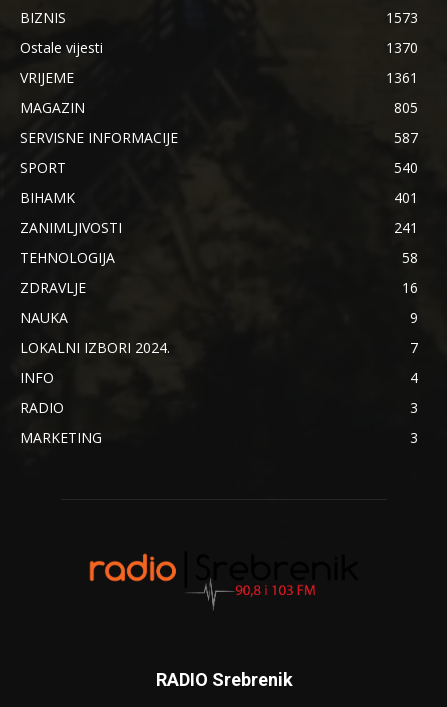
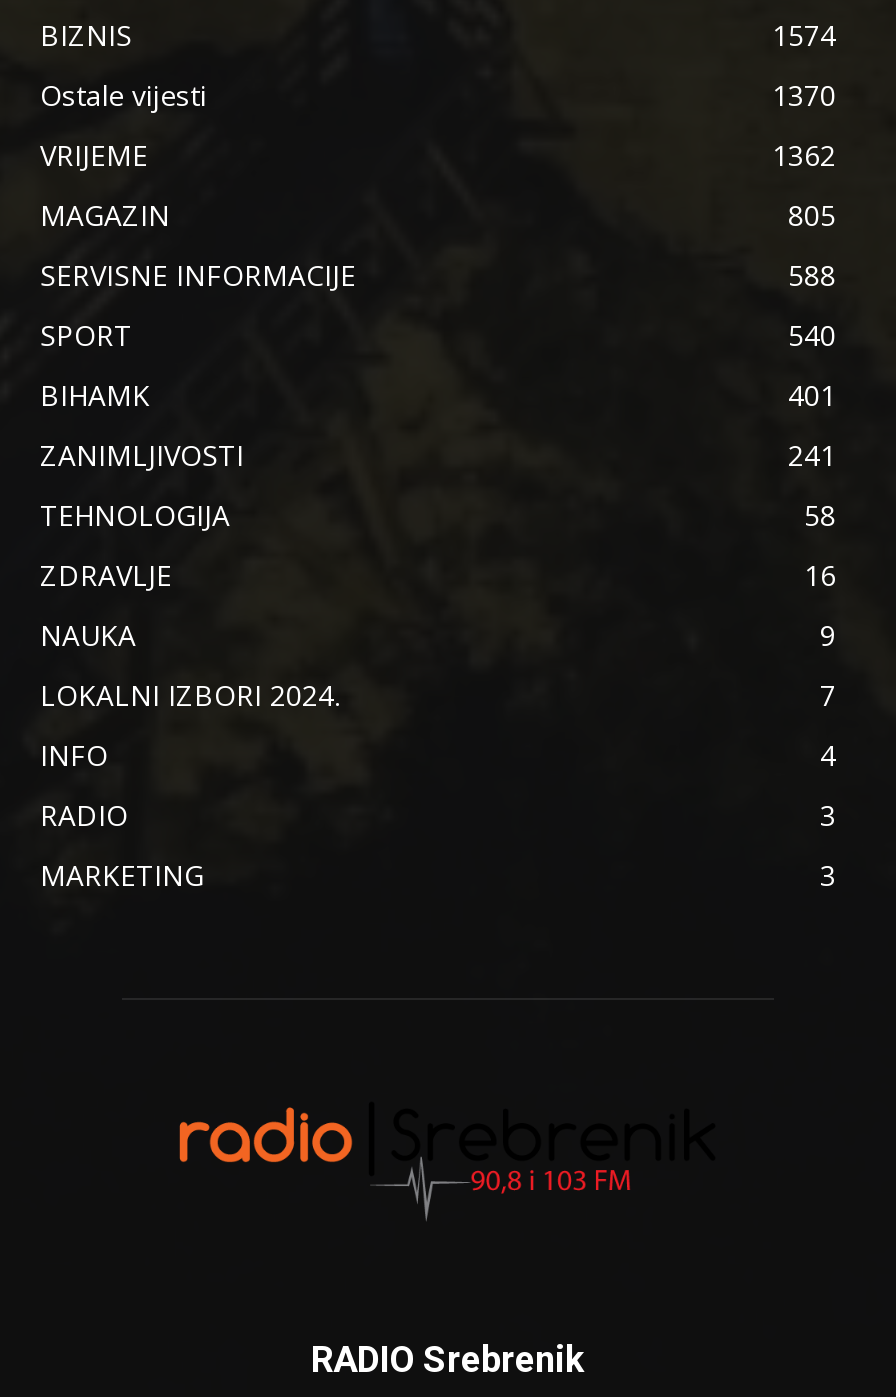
[386,8,418,27] 1573 -> [772,15,836,53] 1574
[386,68,418,87] 1361 -> [772,135,836,173] 1362
[394,128,418,147] 587 -> [788,255,836,293] 588

